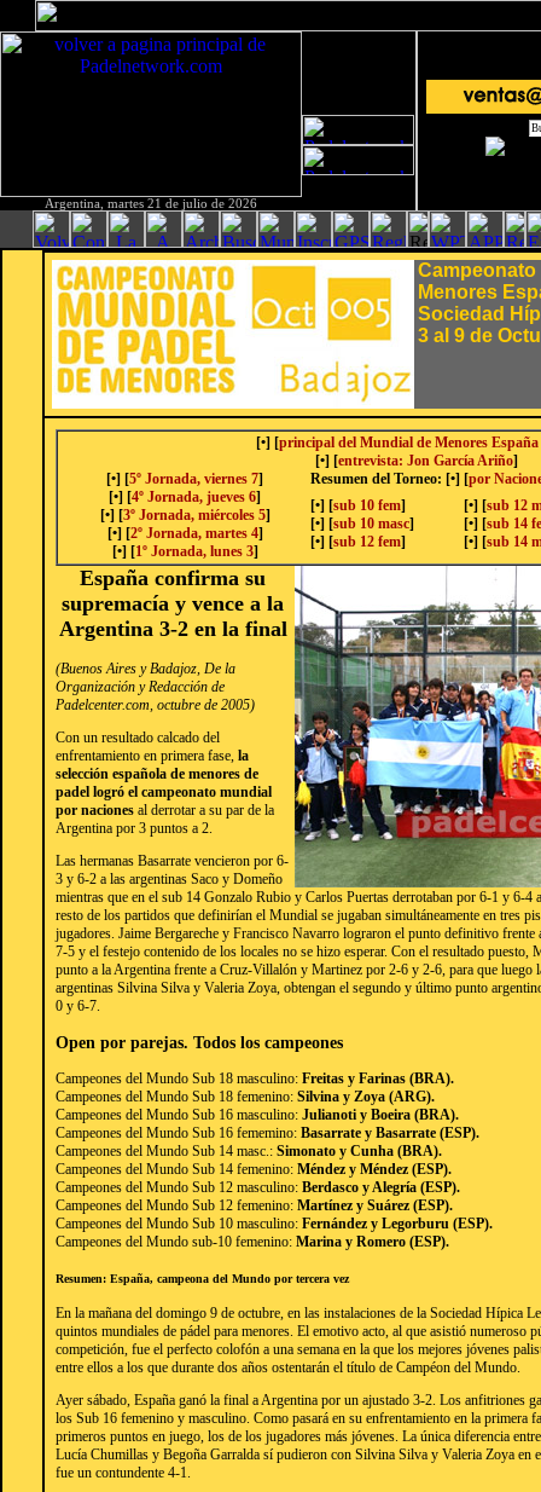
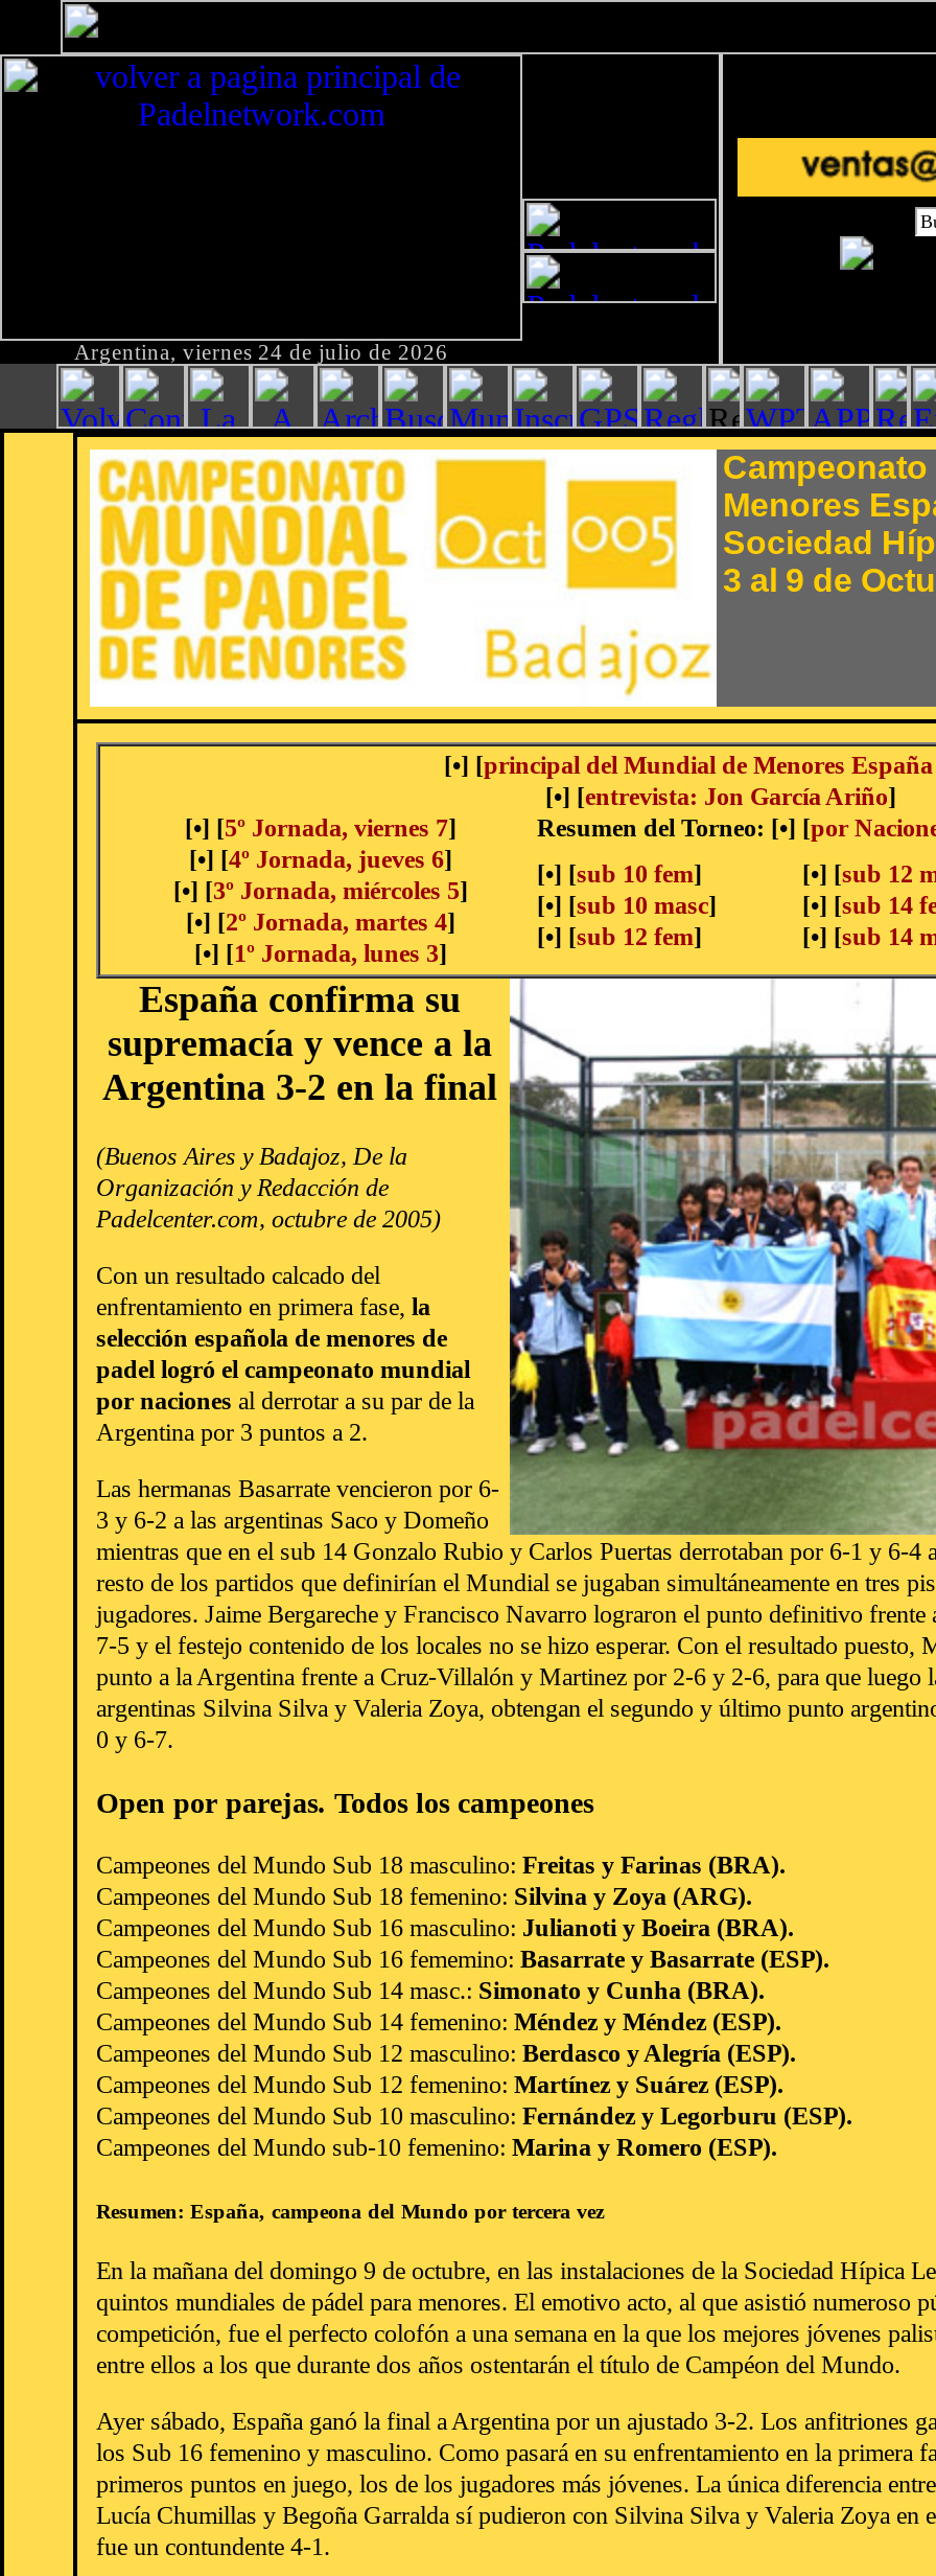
[45,197,257,210] Argentina, martes 21 de julio de 2026 -> [74,341,448,364] Argentina, viernes 24 de julio de 2026

